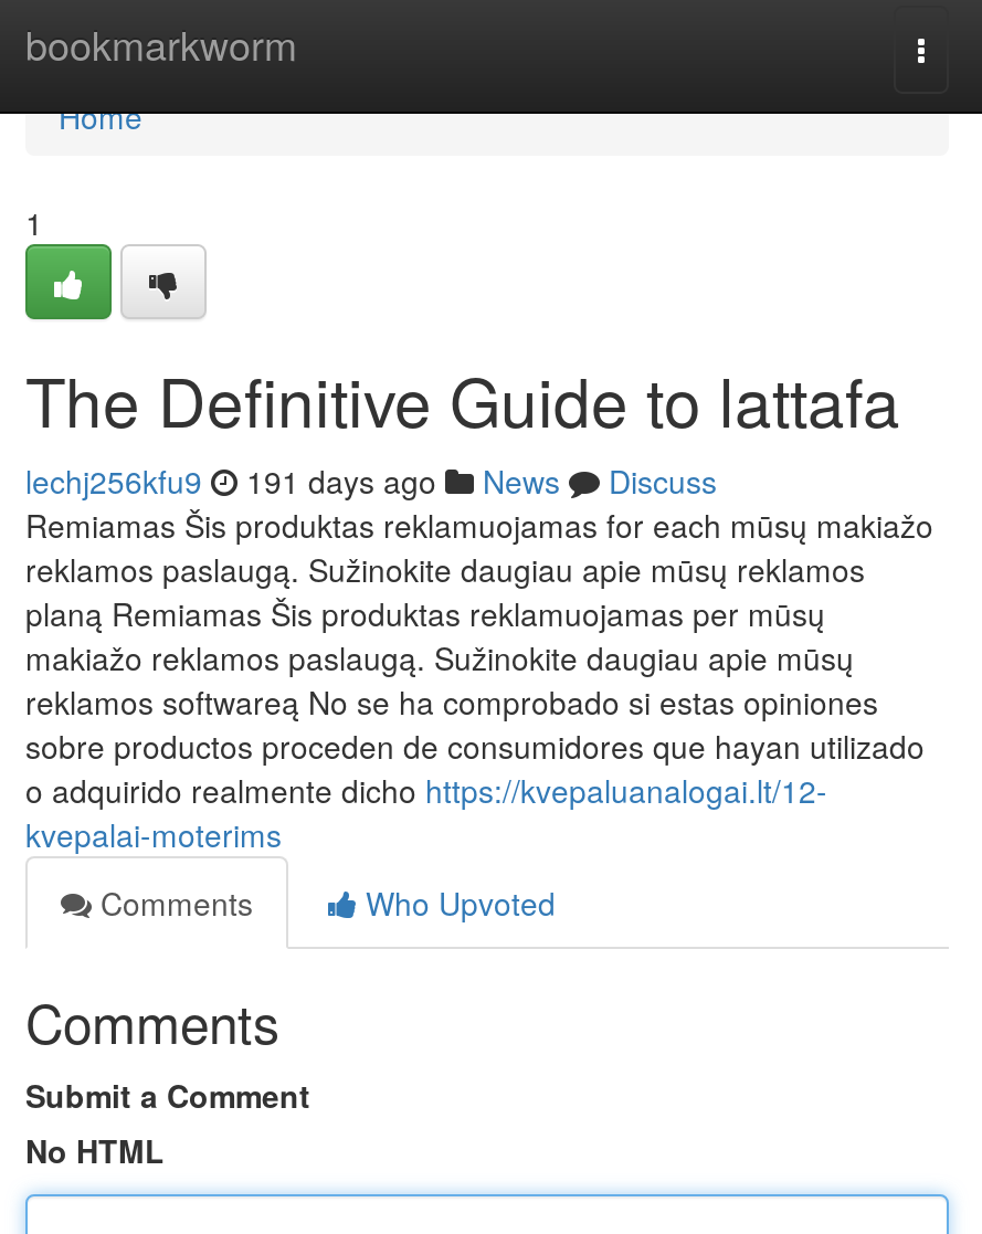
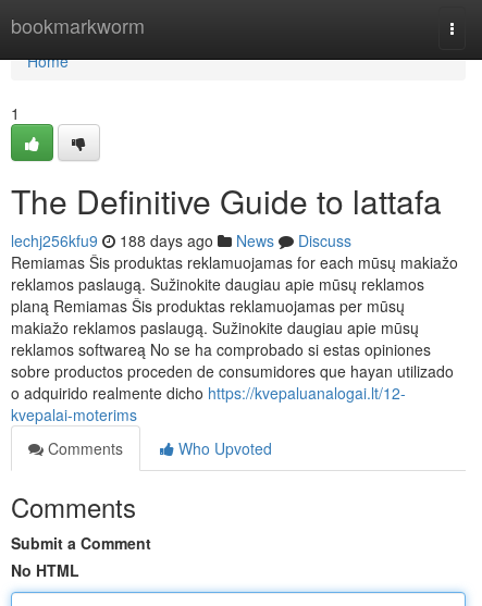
[25,458,717,503] lechj256kfu9 191 days ago News Discuss -> [11,230,351,251] lechj256kfu9 188 days ago News Discuss

